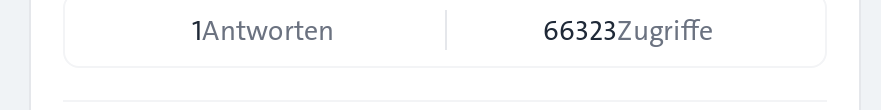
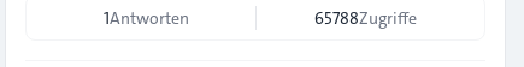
[543,10,713,50] 66323Zugriffe -> [314,6,417,30] 65788Zugriffe

